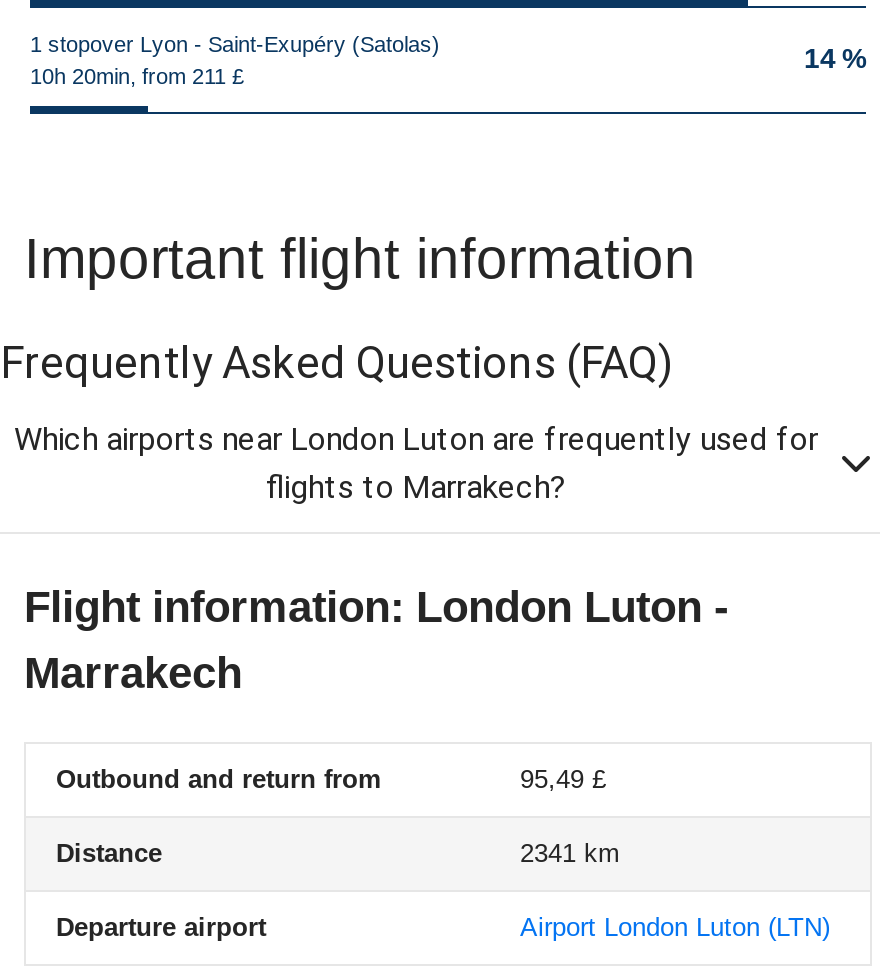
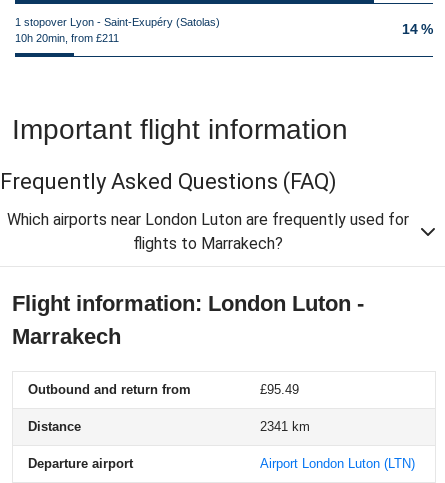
[30,63,244,87] 10h 20min, from 211 £ -> [15,31,119,43] 10h 20min, from £211
[520,763,606,793] 95,49 £ -> [260,381,299,396] £95.49

